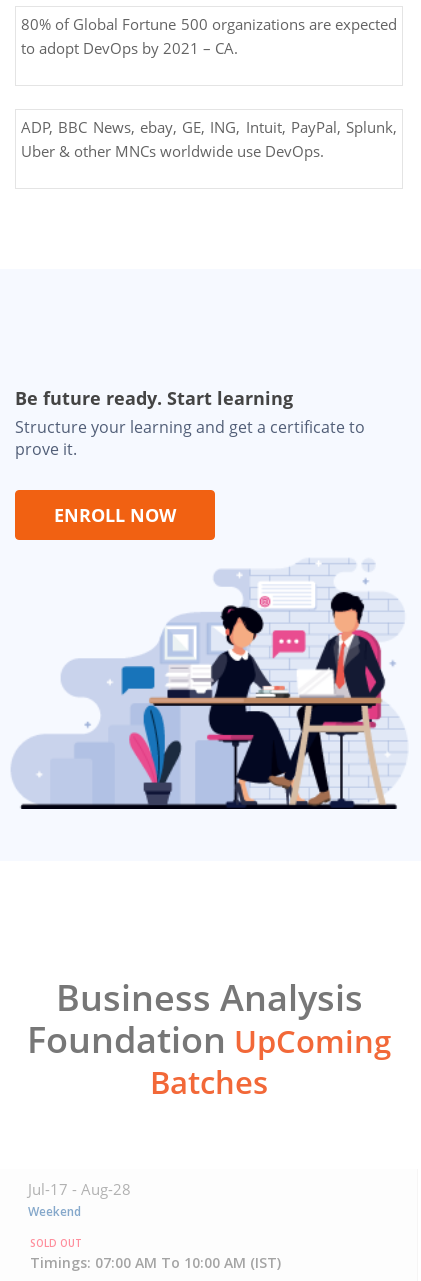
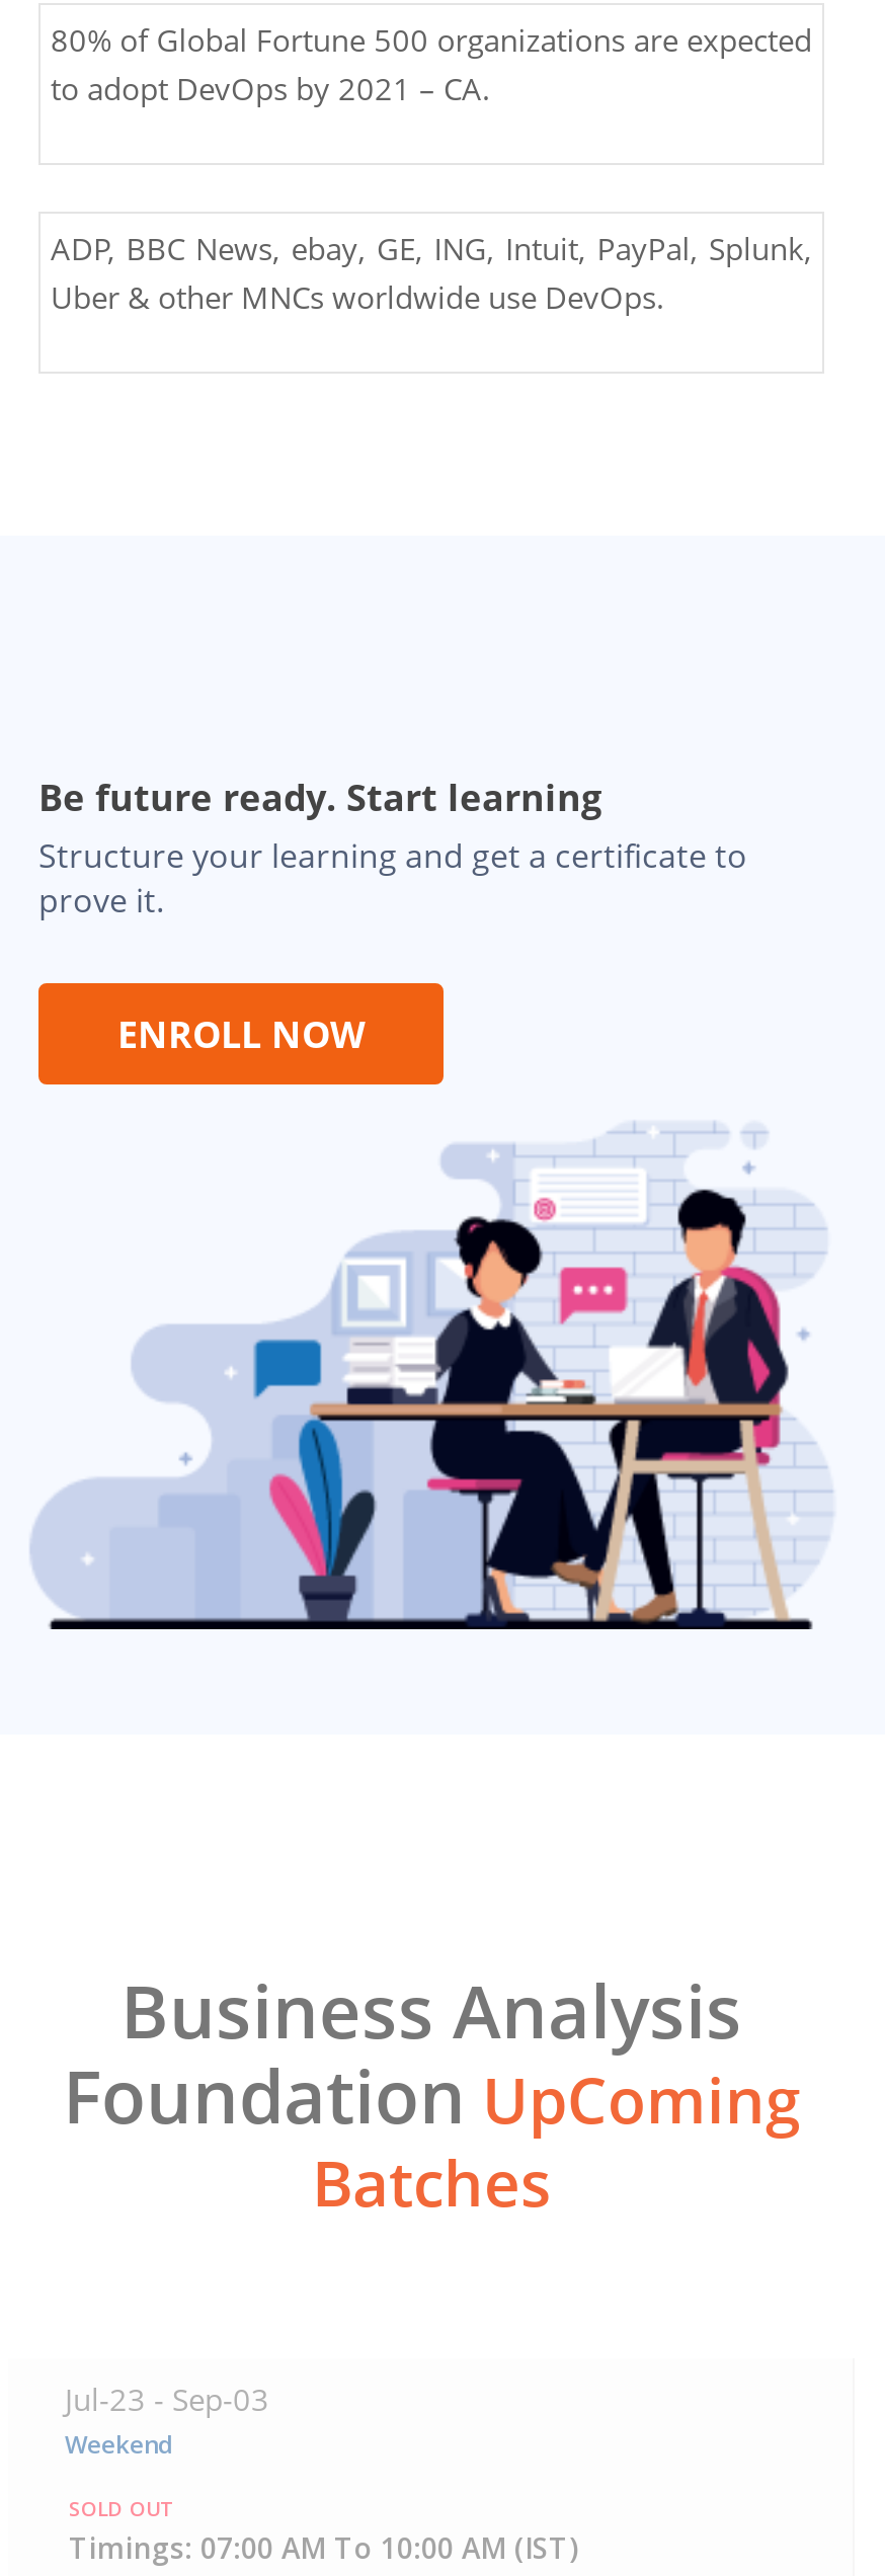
[28,1178,131,1198] Jul-17 - Aug-28 -> [65,2378,269,2418] Jul-23 - Sep-03

